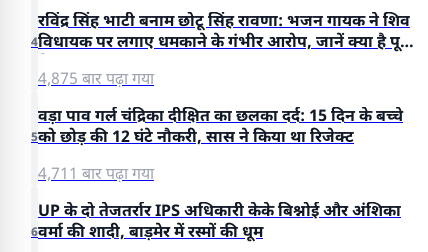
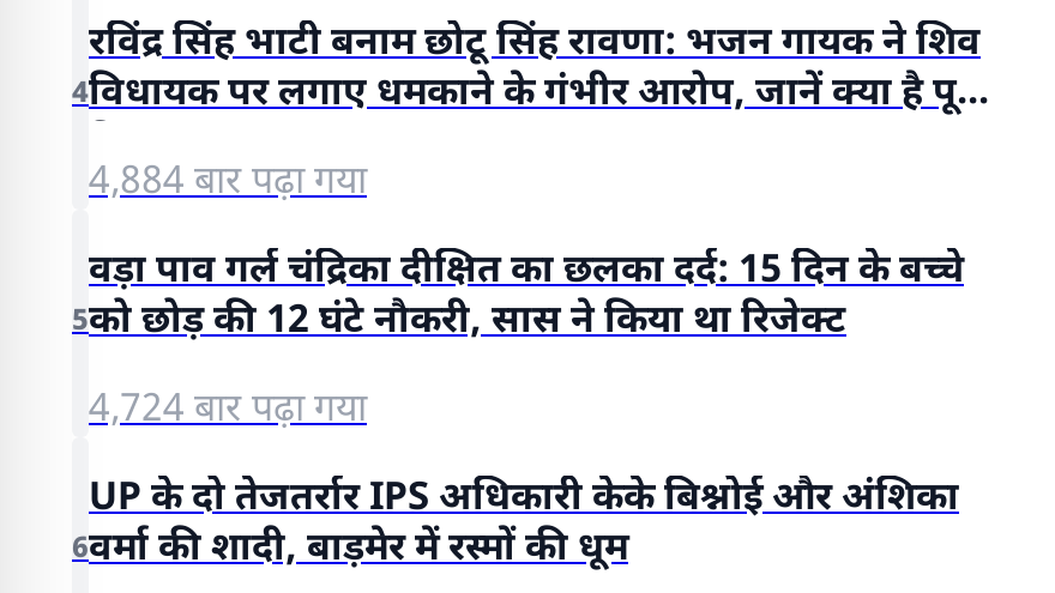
[38,69,154,90] 4,875 बार पढ़ा गया -> [89,158,367,208] 4,884 बार पढ़ा गया
[38,164,154,185] 4,711 बार पढ़ा गया -> [89,386,367,436] 4,724 बार पढ़ा गया

